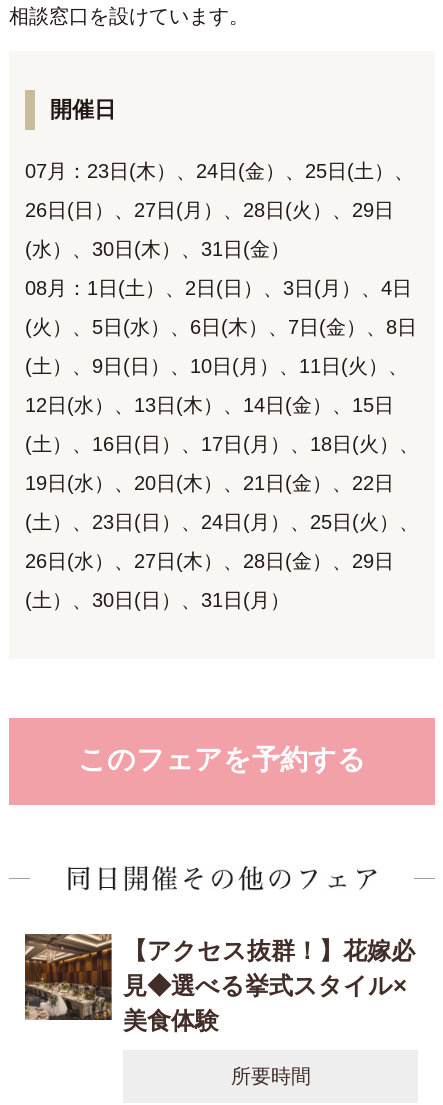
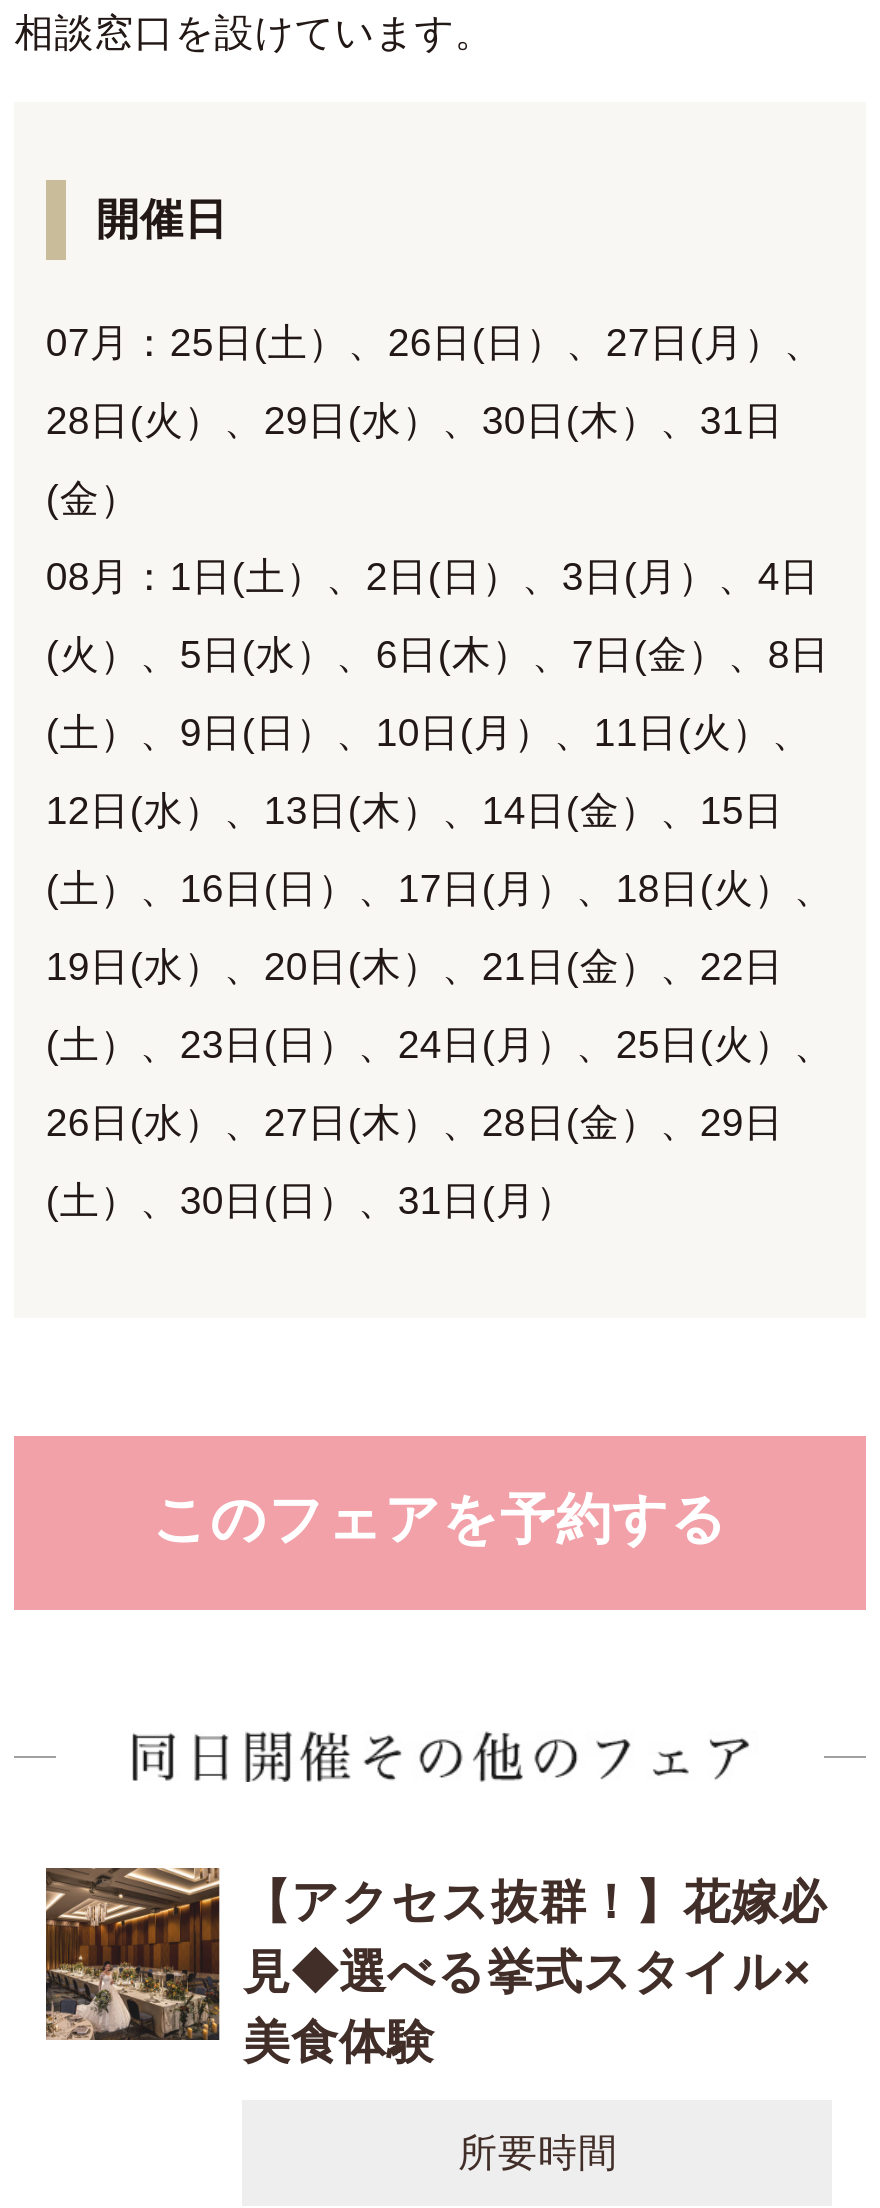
[25,160,414,182] 07月：23日(木）、24日(金）、25日(土）、 -> [46,320,824,364] 07月：25日(土）、26日(日）、27日(月）、
[25,199,394,221] 26日(日）、27日(月）、28日(火）、29日 -> [46,398,784,442] 28日(火）、29日(水）、30日(木）、31日
[25,238,290,260] (水）、30日(木）、31日(金） -> [46,476,140,520] (金）

